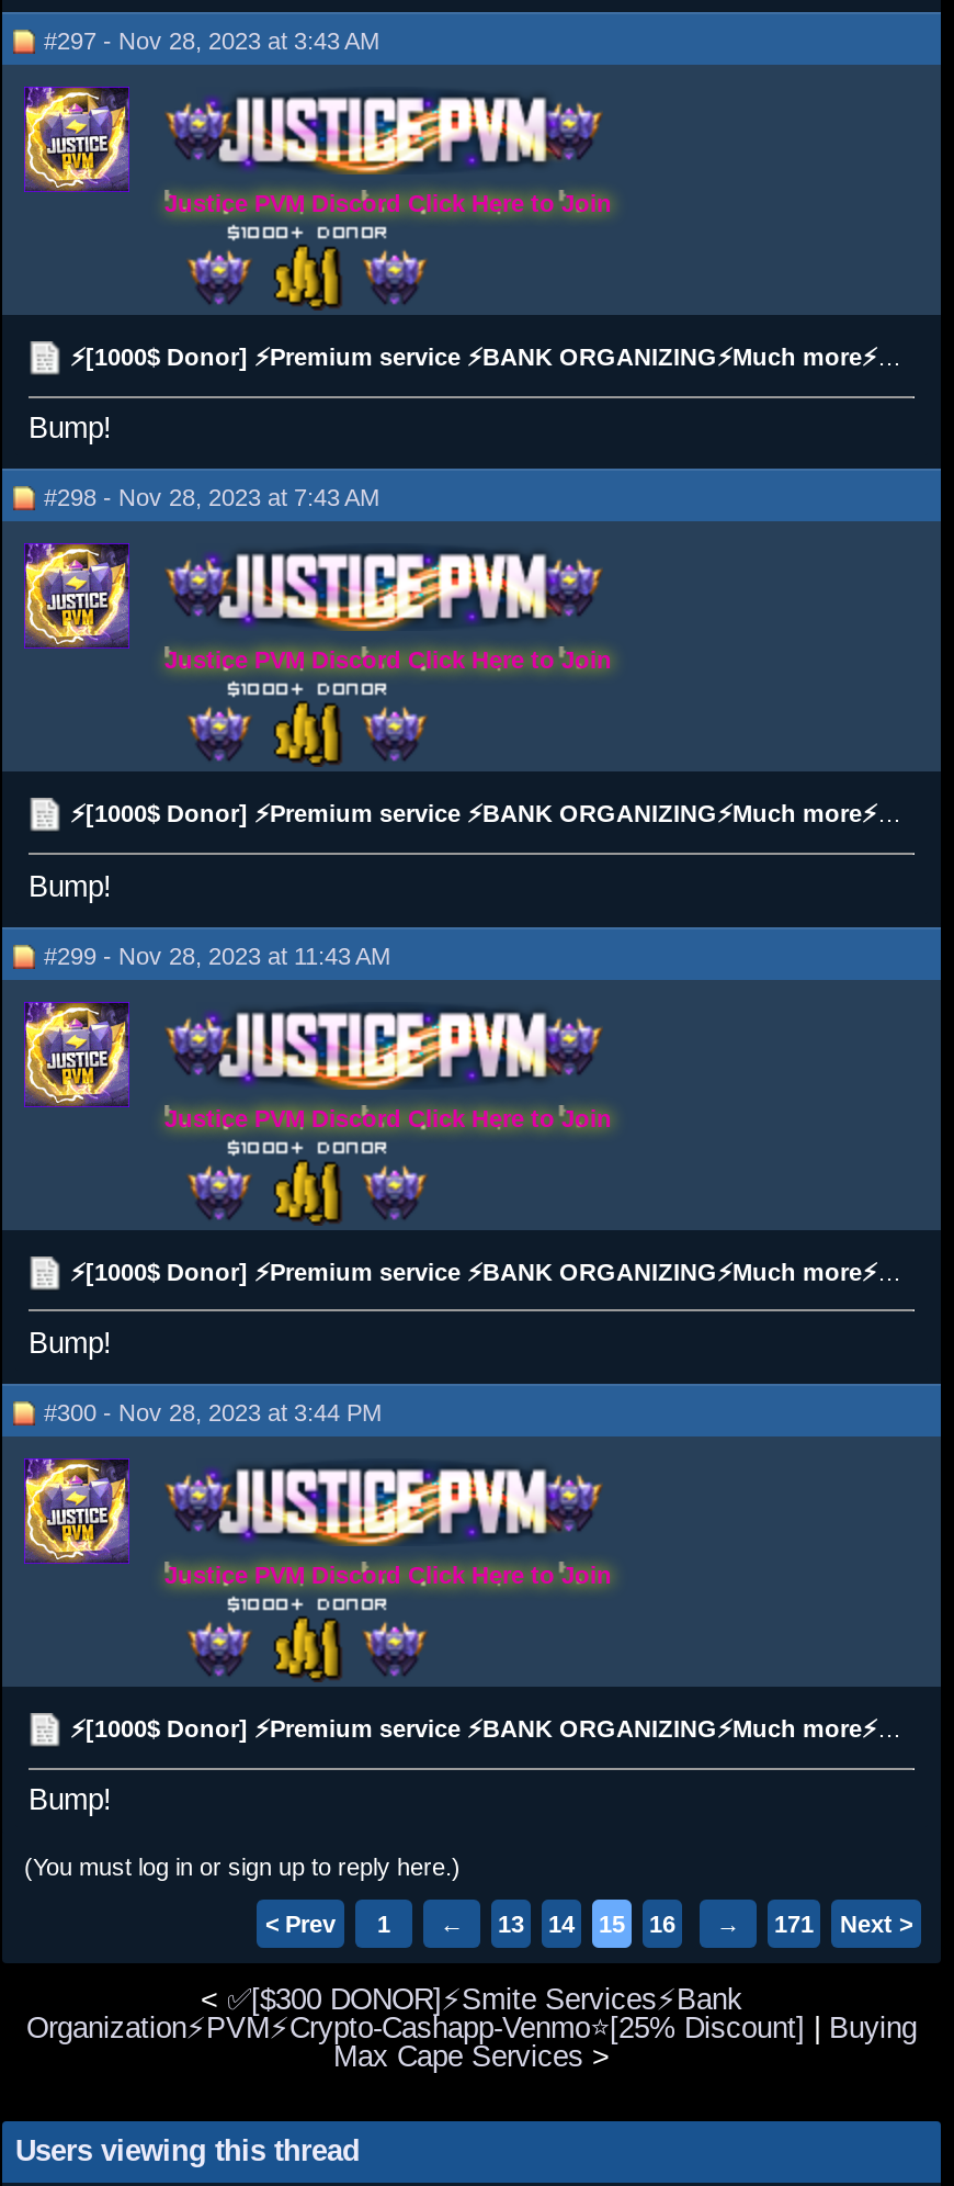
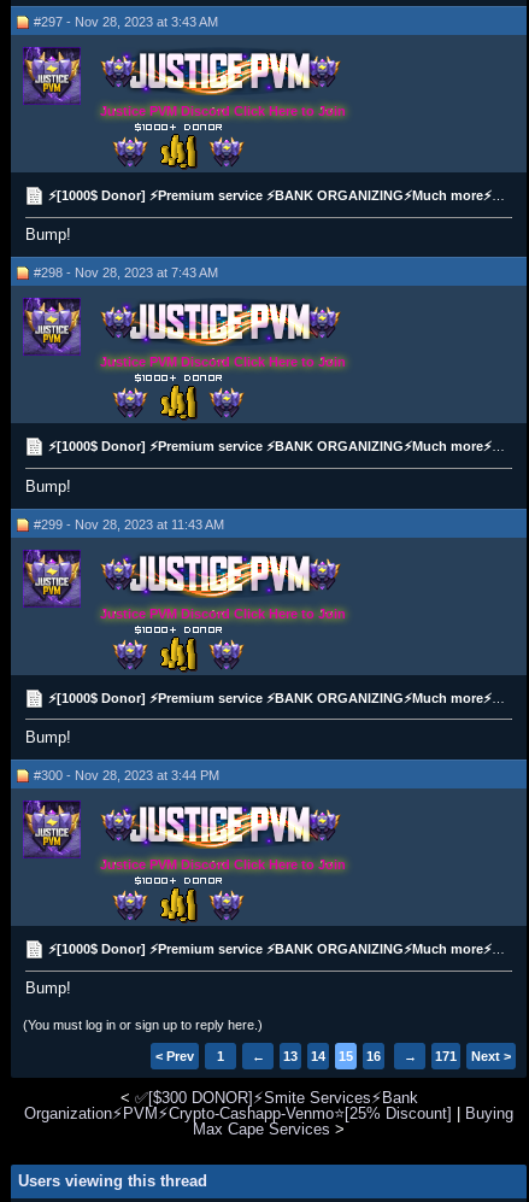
[24,87,125,192] [image] -> [23,47,77,104] [image]
[24,543,125,649] [image] -> [23,298,77,354] [image]
[24,1002,125,1107] [image] -> [23,550,77,606] [image]
[24,1458,125,1564] [image] -> [23,801,77,857] [image]

